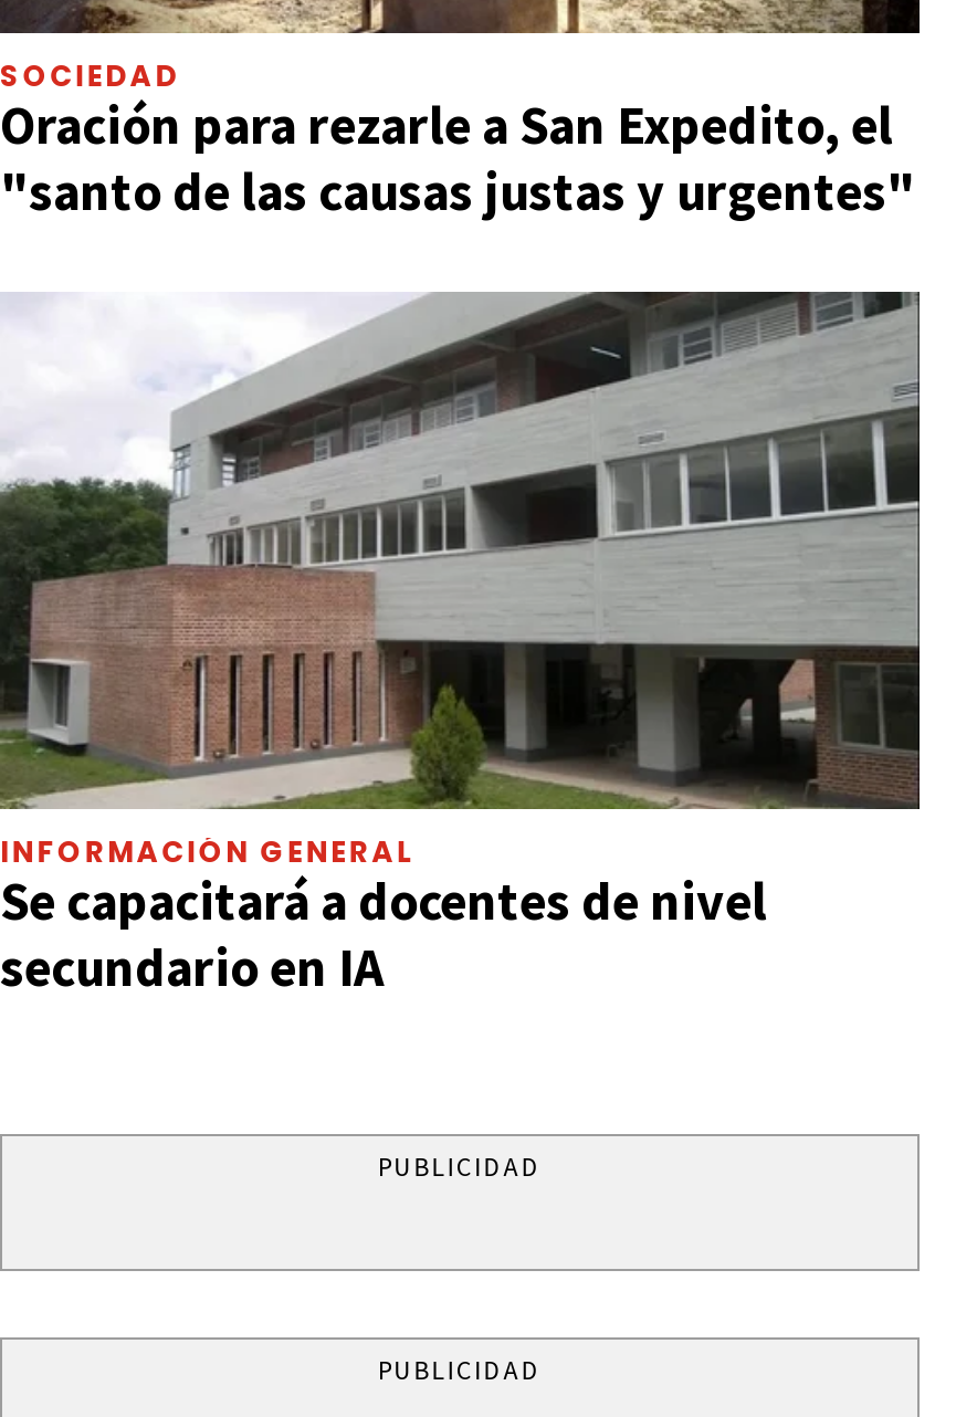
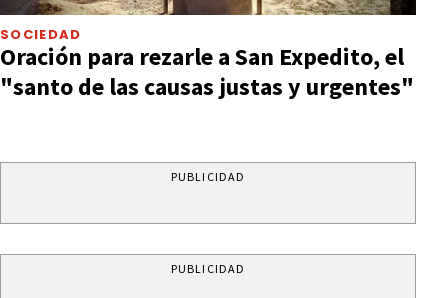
[0,290,920,1002] [image] | INFORMACIÓN GENERAL | Se capacitará a docentes de nivel | secundario en IA -> none

